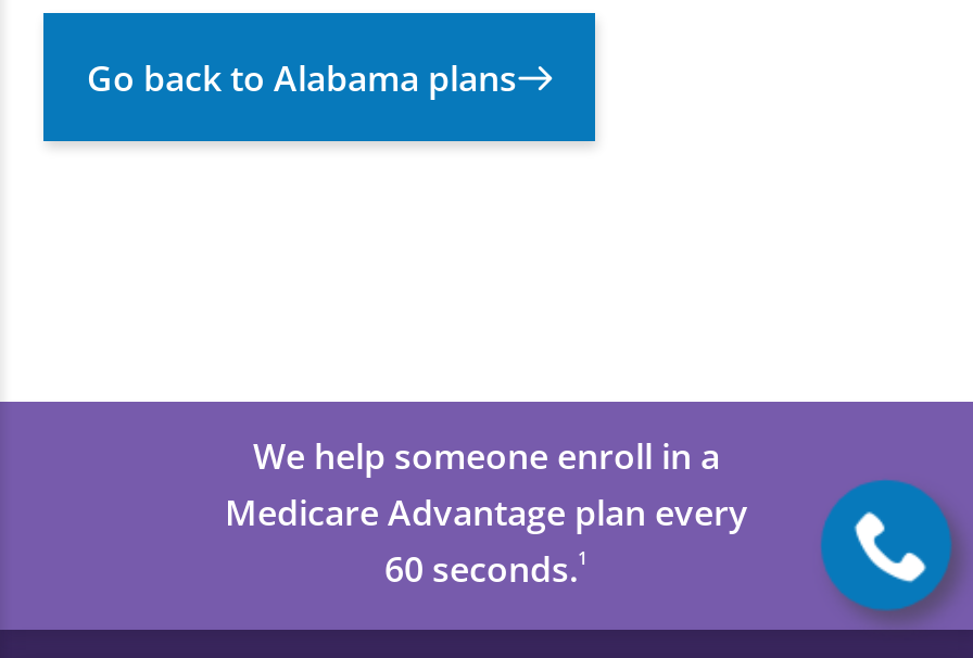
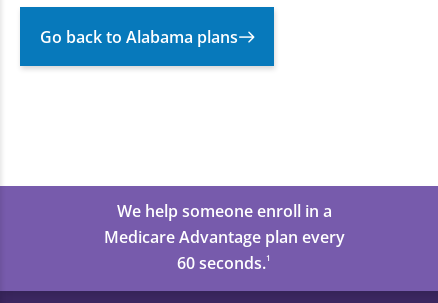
[819,478,960,621] [image] -> none

